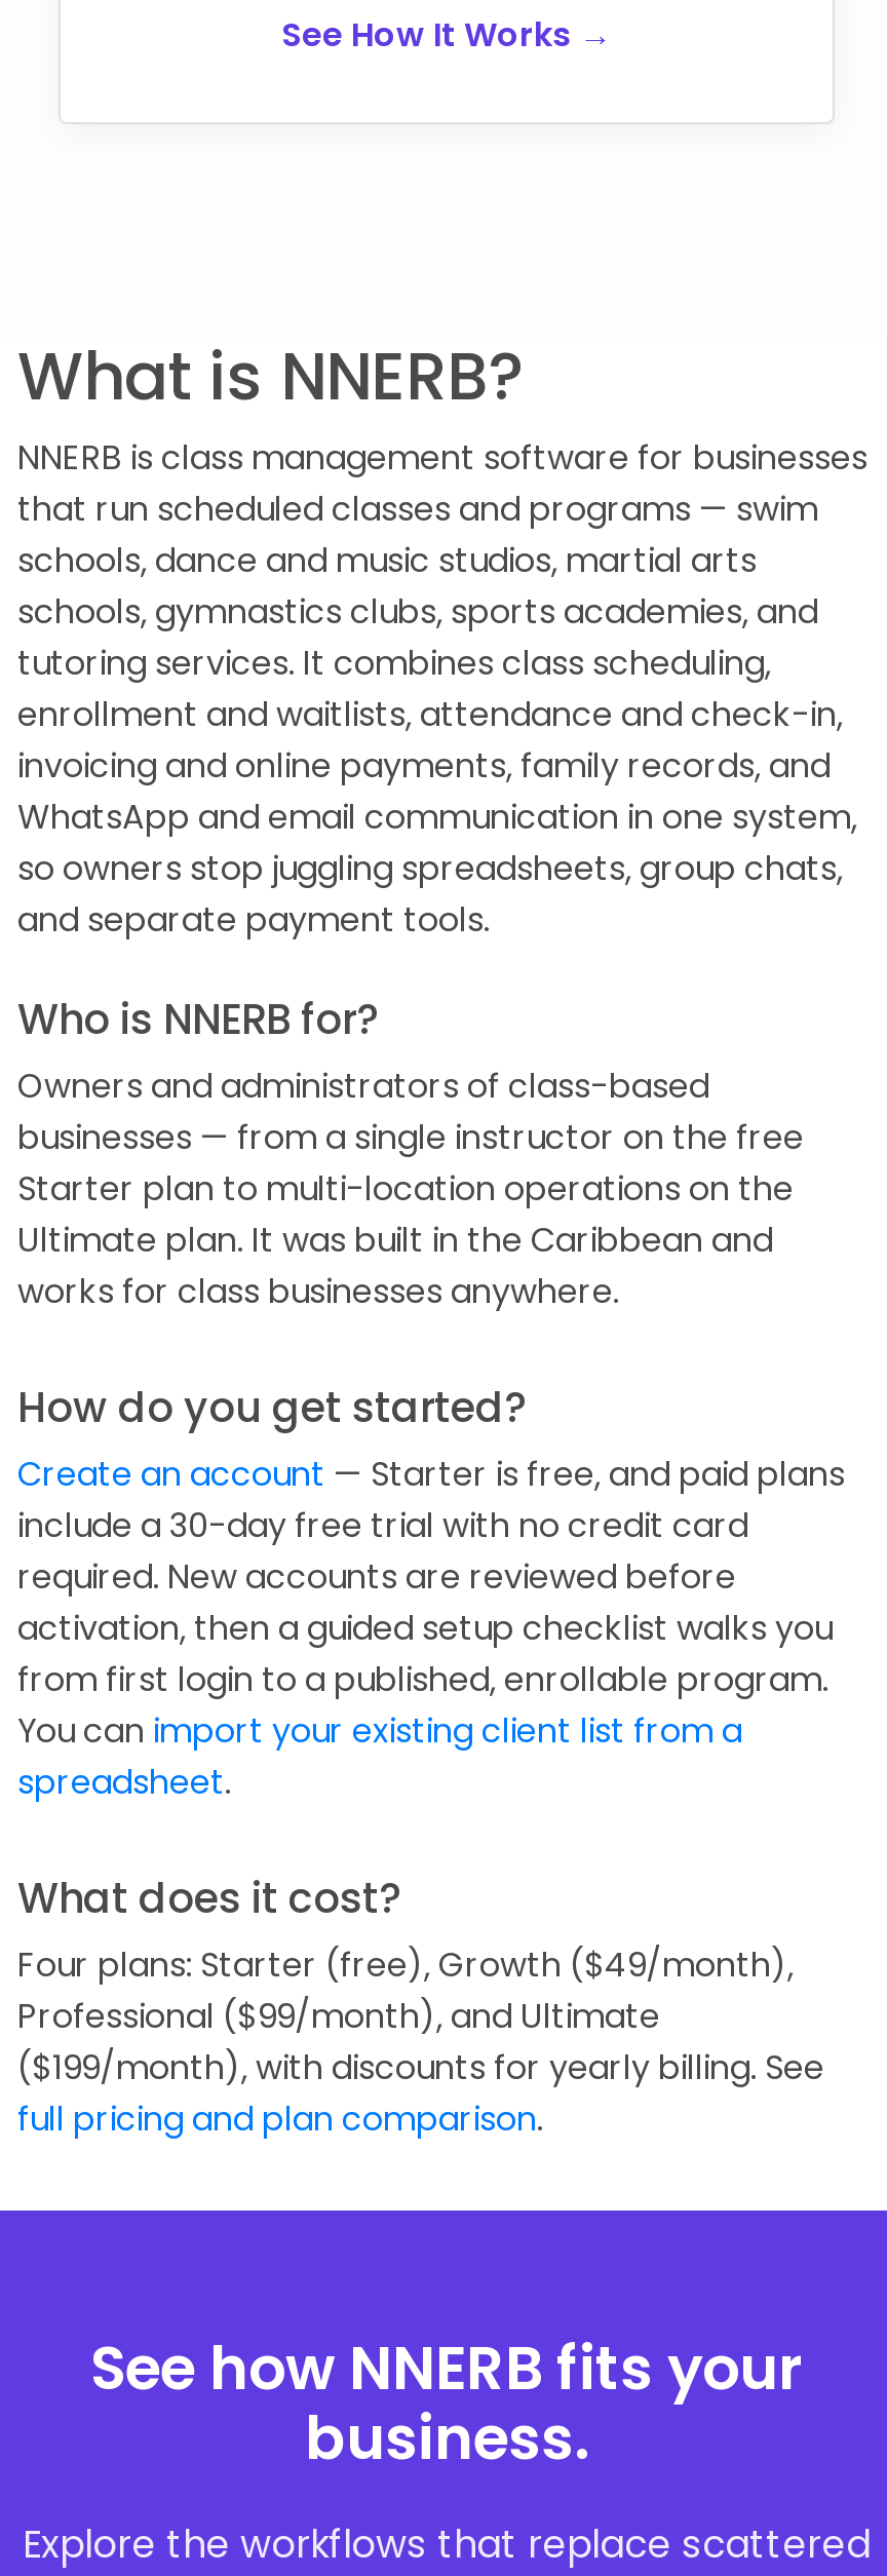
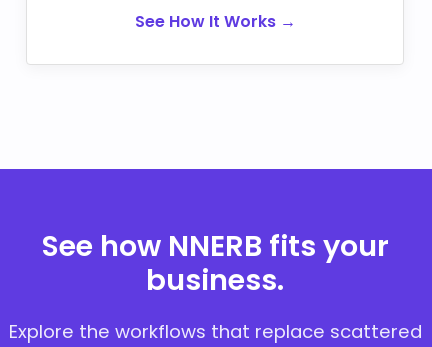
[17,330,867,2143] What is NNERB? | NNERB is class management software for businesses | that run scheduled classes and programs — swim | schools, dance and music studios, martial arts | schools, gymnastics clubs, sports academies, and | tutoring services. It combines class scheduling, | enrollment and waitlists, attendance and check-in, | invoicing and online payments, family records, and | WhatsApp and email communication in one system, | so owners stop juggling spreadsheets, group chats, | and separate payment tools. | Who is NNERB for? | Owners and administrators of class-based | businesses — from a single instructor on the free | Starter plan to multi-location operations on the | Ultimate plan. It was built in the Caribbean and | works for class businesses anywhere. | How do you get started? | Create an account — Starter is free, and paid plans | include a 30-day free trial with no credit card | required. New accounts are reviewed before | activation, then a guided setup checklist walks you | from first login to a published, enrollable program. | You can import your existing client list from a | spreadsheet. | What does it cost? | Four plans: Starter (free), Growth ($49/month), | Professional ($99/month), and Ultimate | ($199/month), with discounts for yearly billing. See | full pricing and plan comparison. -> none

